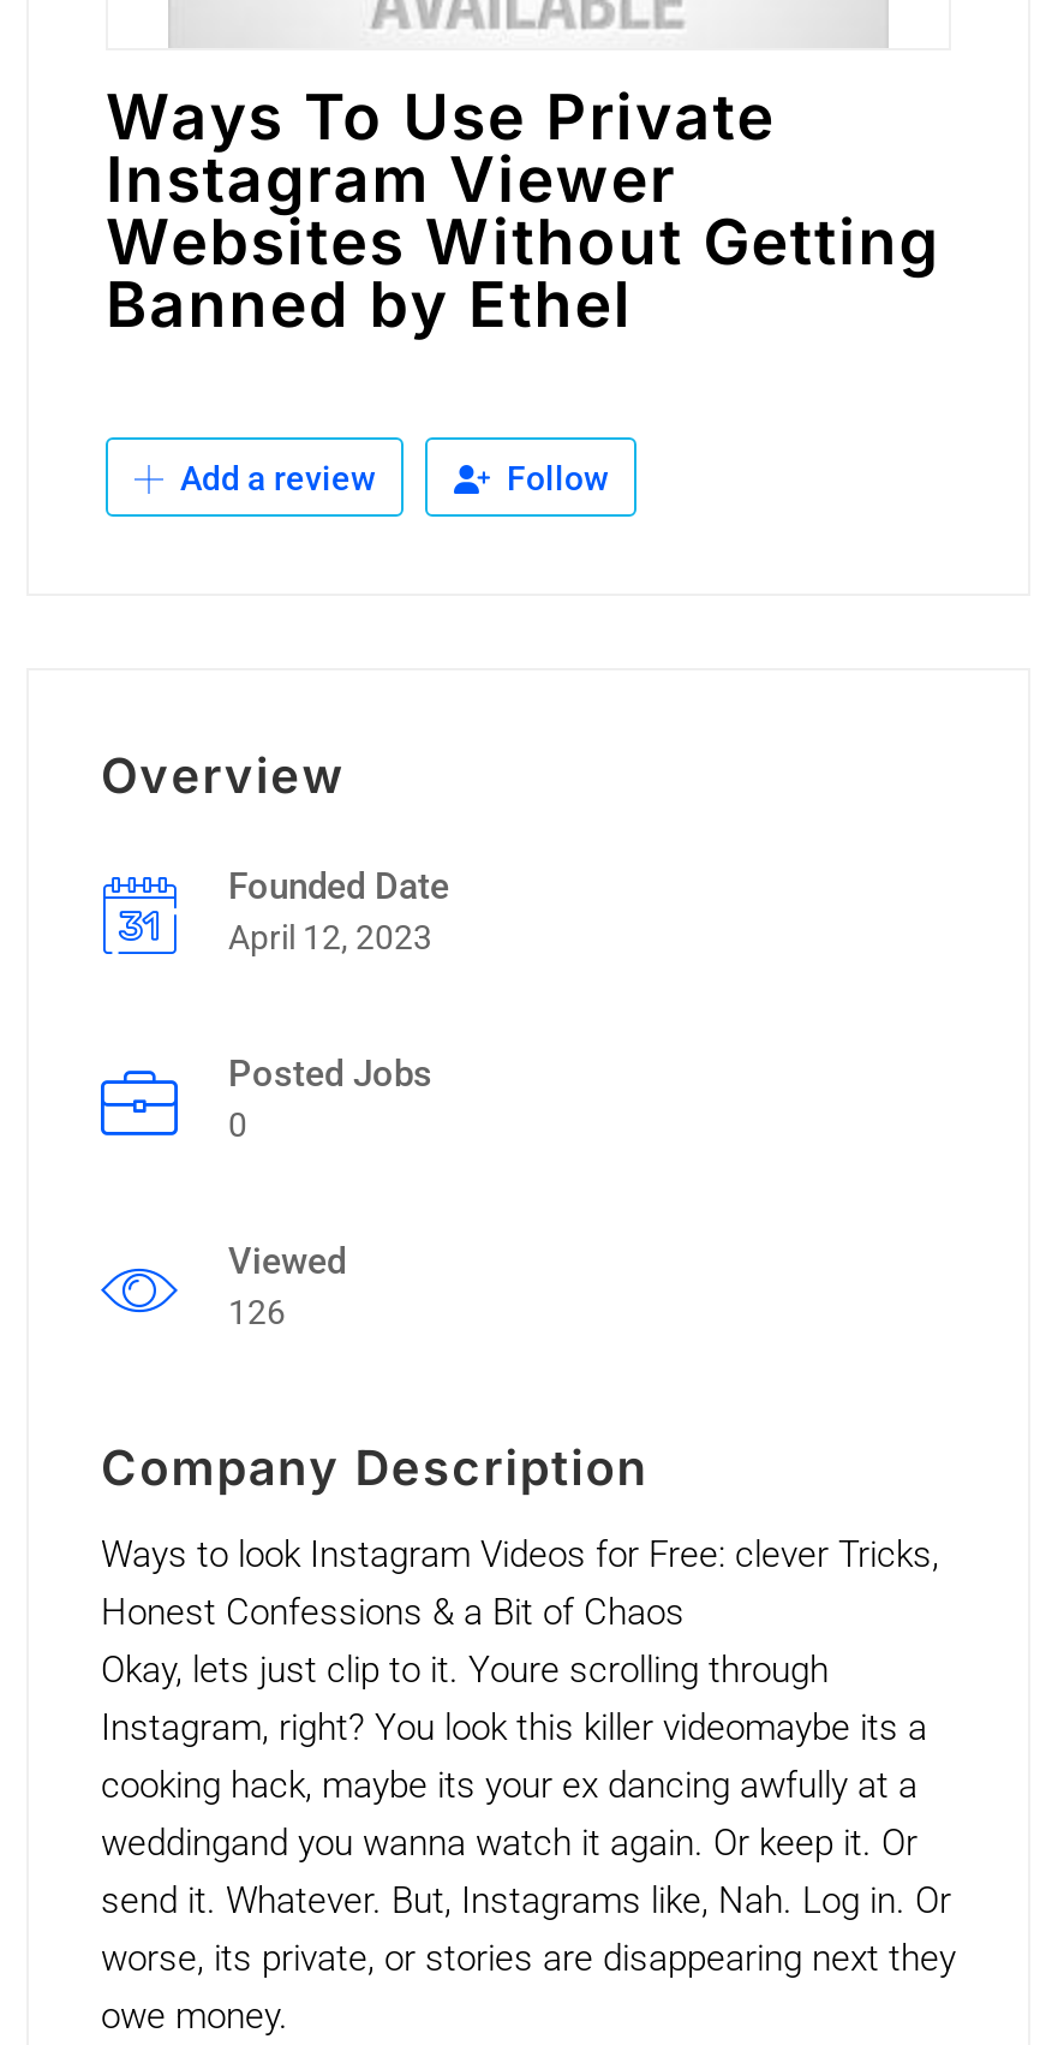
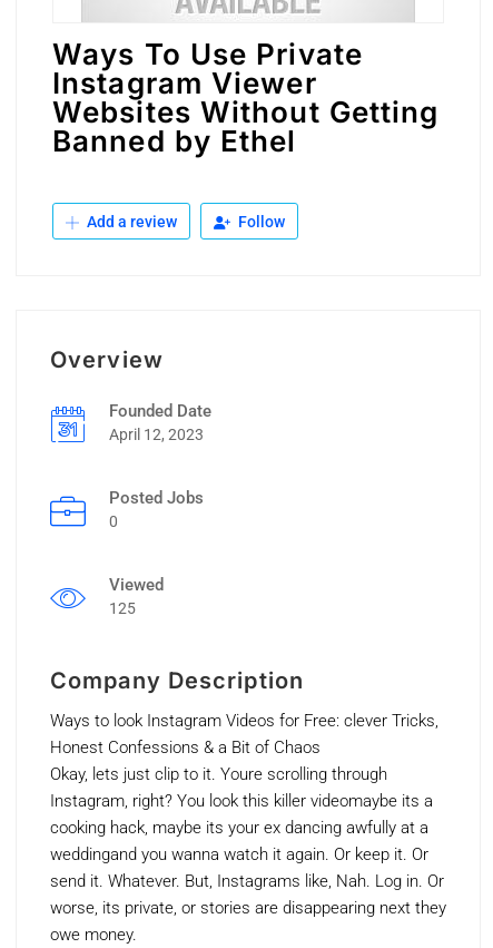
[228,1293,286,1332] 126 -> [109,599,136,617] 125

